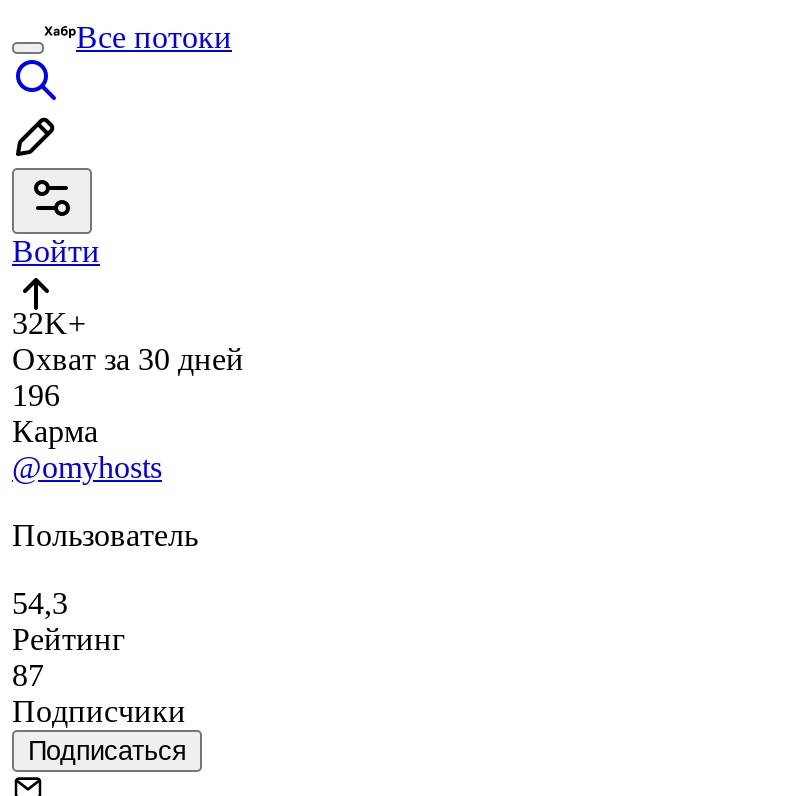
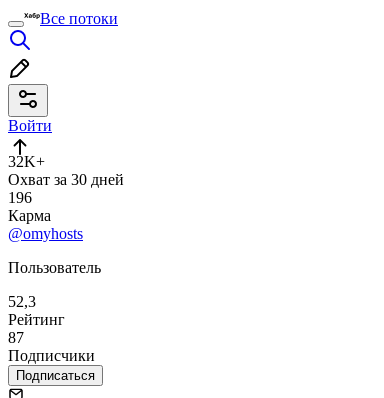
[12,586,68,620] 54,3 -> [8,293,36,310] 52,3

